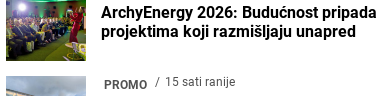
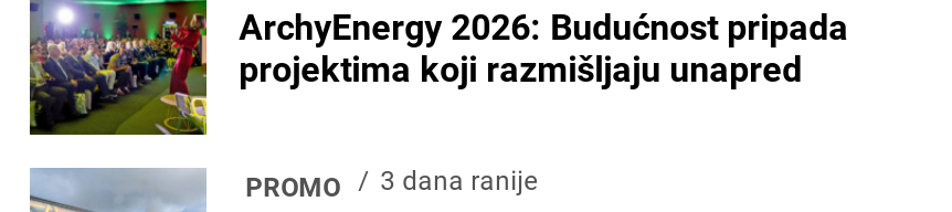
[104,75,235,92] PROMO 15 sati ranije -> [246,165,537,202] PROMO 3 dana ranije

